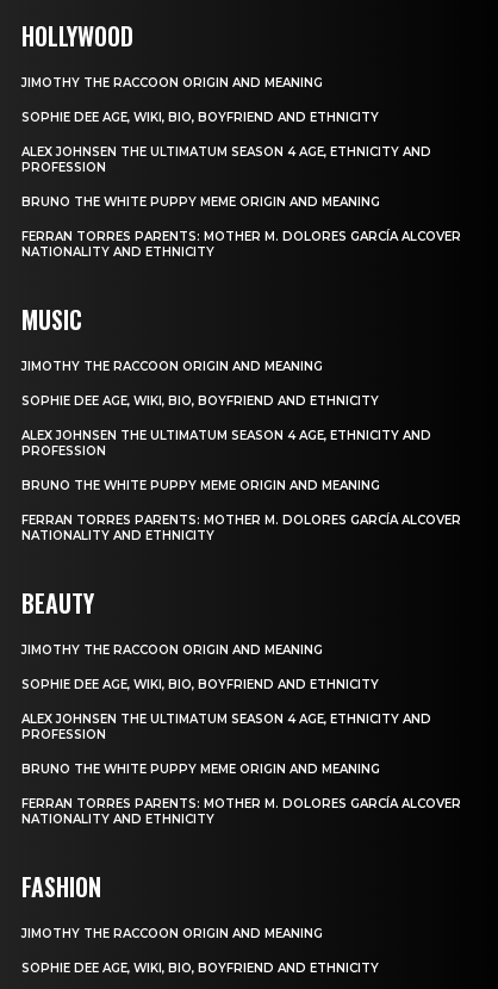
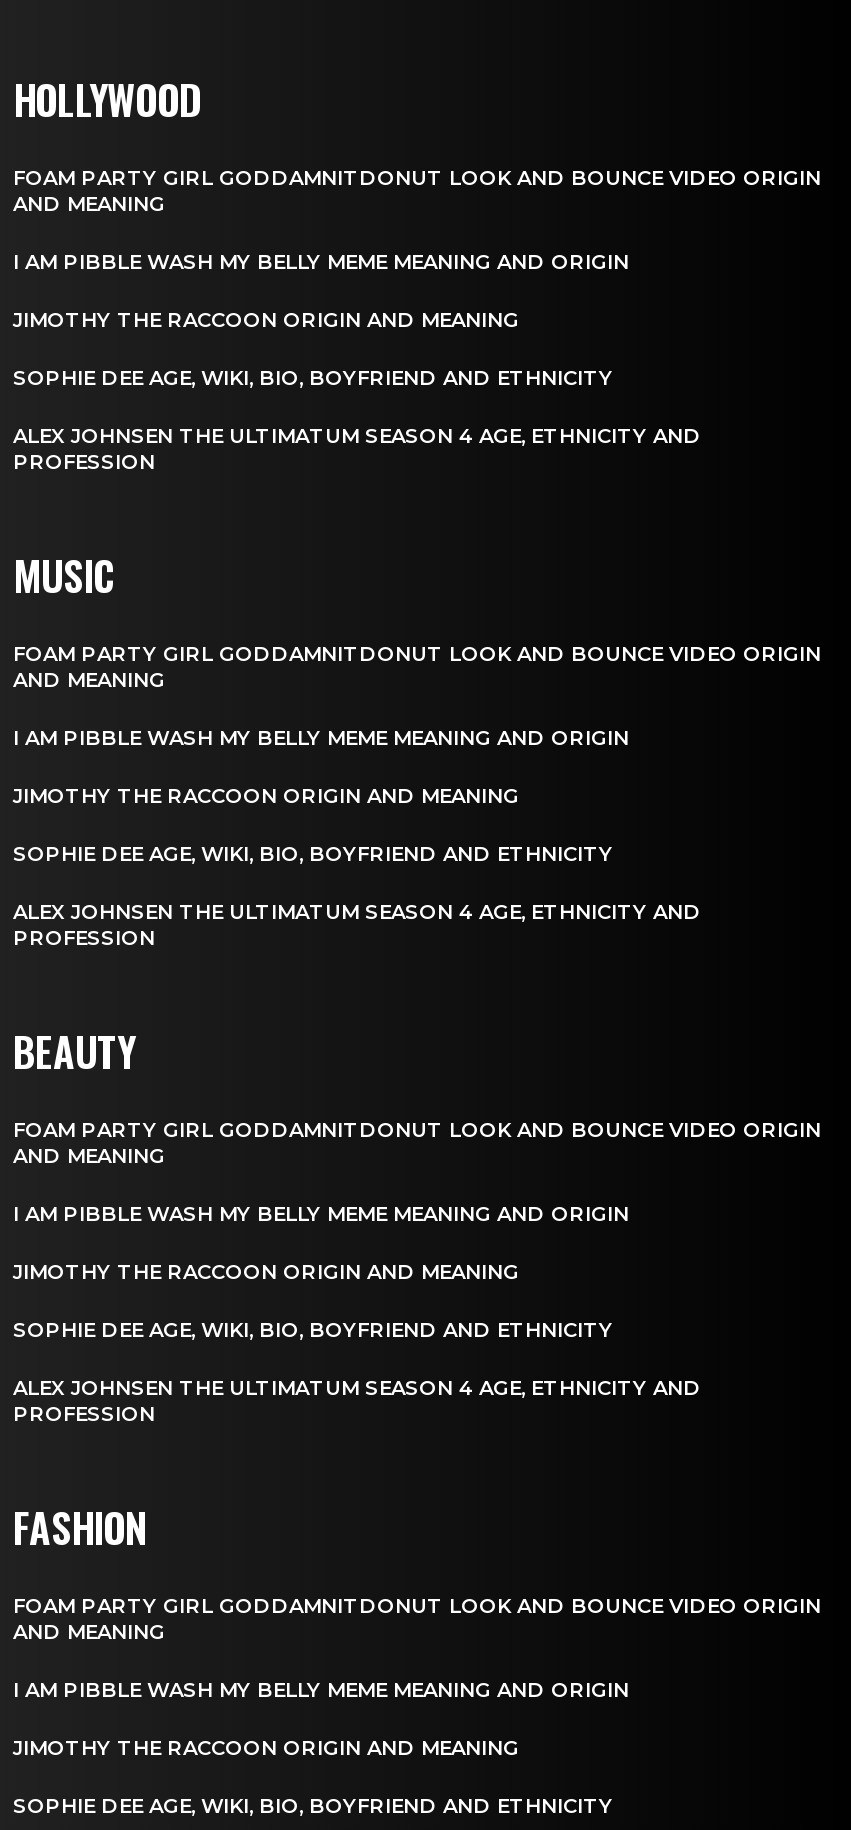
none -> [13,164,821,274] FOAM PARTY GIRL GODDAMNITDONUT LOOK AND BOUNCE VIDEO ORIGIN | AND MEANING | I AM PIBBLE WASH MY BELLY MEME MEANING AND ORIGIN
[21,194,461,259] BRUNO THE WHITE PUPPY MEME ORIGIN AND MEANING | FERRAN TORRES PARENTS: MOTHER M. DOLORES GARCÍA ALCOVER | NATIONALITY AND ETHNICITY -> none
none -> [13,640,821,750] FOAM PARTY GIRL GODDAMNITDONUT LOOK AND BOUNCE VIDEO ORIGIN | AND MEANING | I AM PIBBLE WASH MY BELLY MEME MEANING AND ORIGIN
[21,477,461,543] BRUNO THE WHITE PUPPY MEME ORIGIN AND MEANING | FERRAN TORRES PARENTS: MOTHER M. DOLORES GARCÍA ALCOVER | NATIONALITY AND ETHNICITY -> none
none -> [13,1116,821,1226] FOAM PARTY GIRL GODDAMNITDONUT LOOK AND BOUNCE VIDEO ORIGIN | AND MEANING | I AM PIBBLE WASH MY BELLY MEME MEANING AND ORIGIN
[21,761,461,826] BRUNO THE WHITE PUPPY MEME ORIGIN AND MEANING | FERRAN TORRES PARENTS: MOTHER M. DOLORES GARCÍA ALCOVER | NATIONALITY AND ETHNICITY -> none
none -> [13,1592,821,1702] FOAM PARTY GIRL GODDAMNITDONUT LOOK AND BOUNCE VIDEO ORIGIN | AND MEANING | I AM PIBBLE WASH MY BELLY MEME MEANING AND ORIGIN

